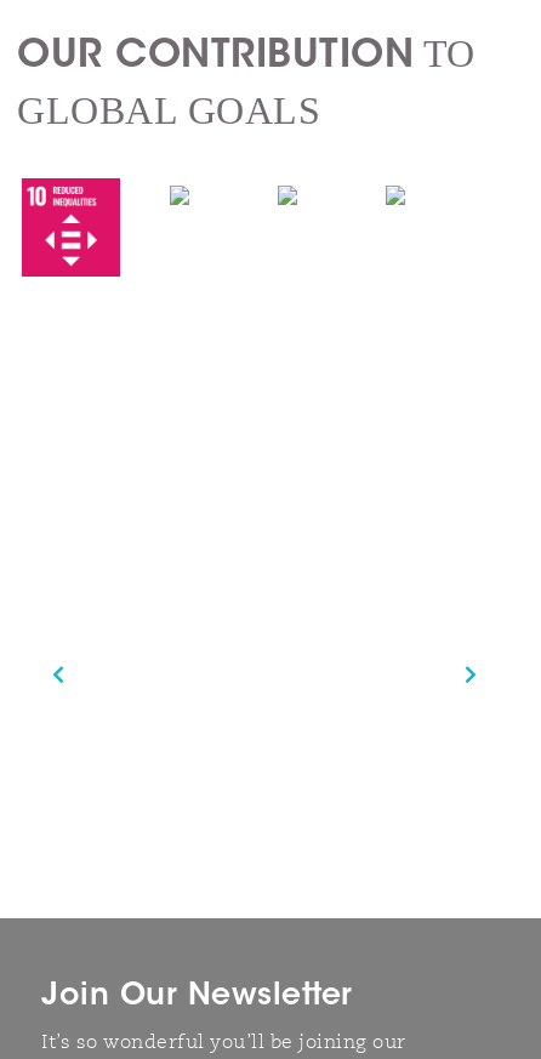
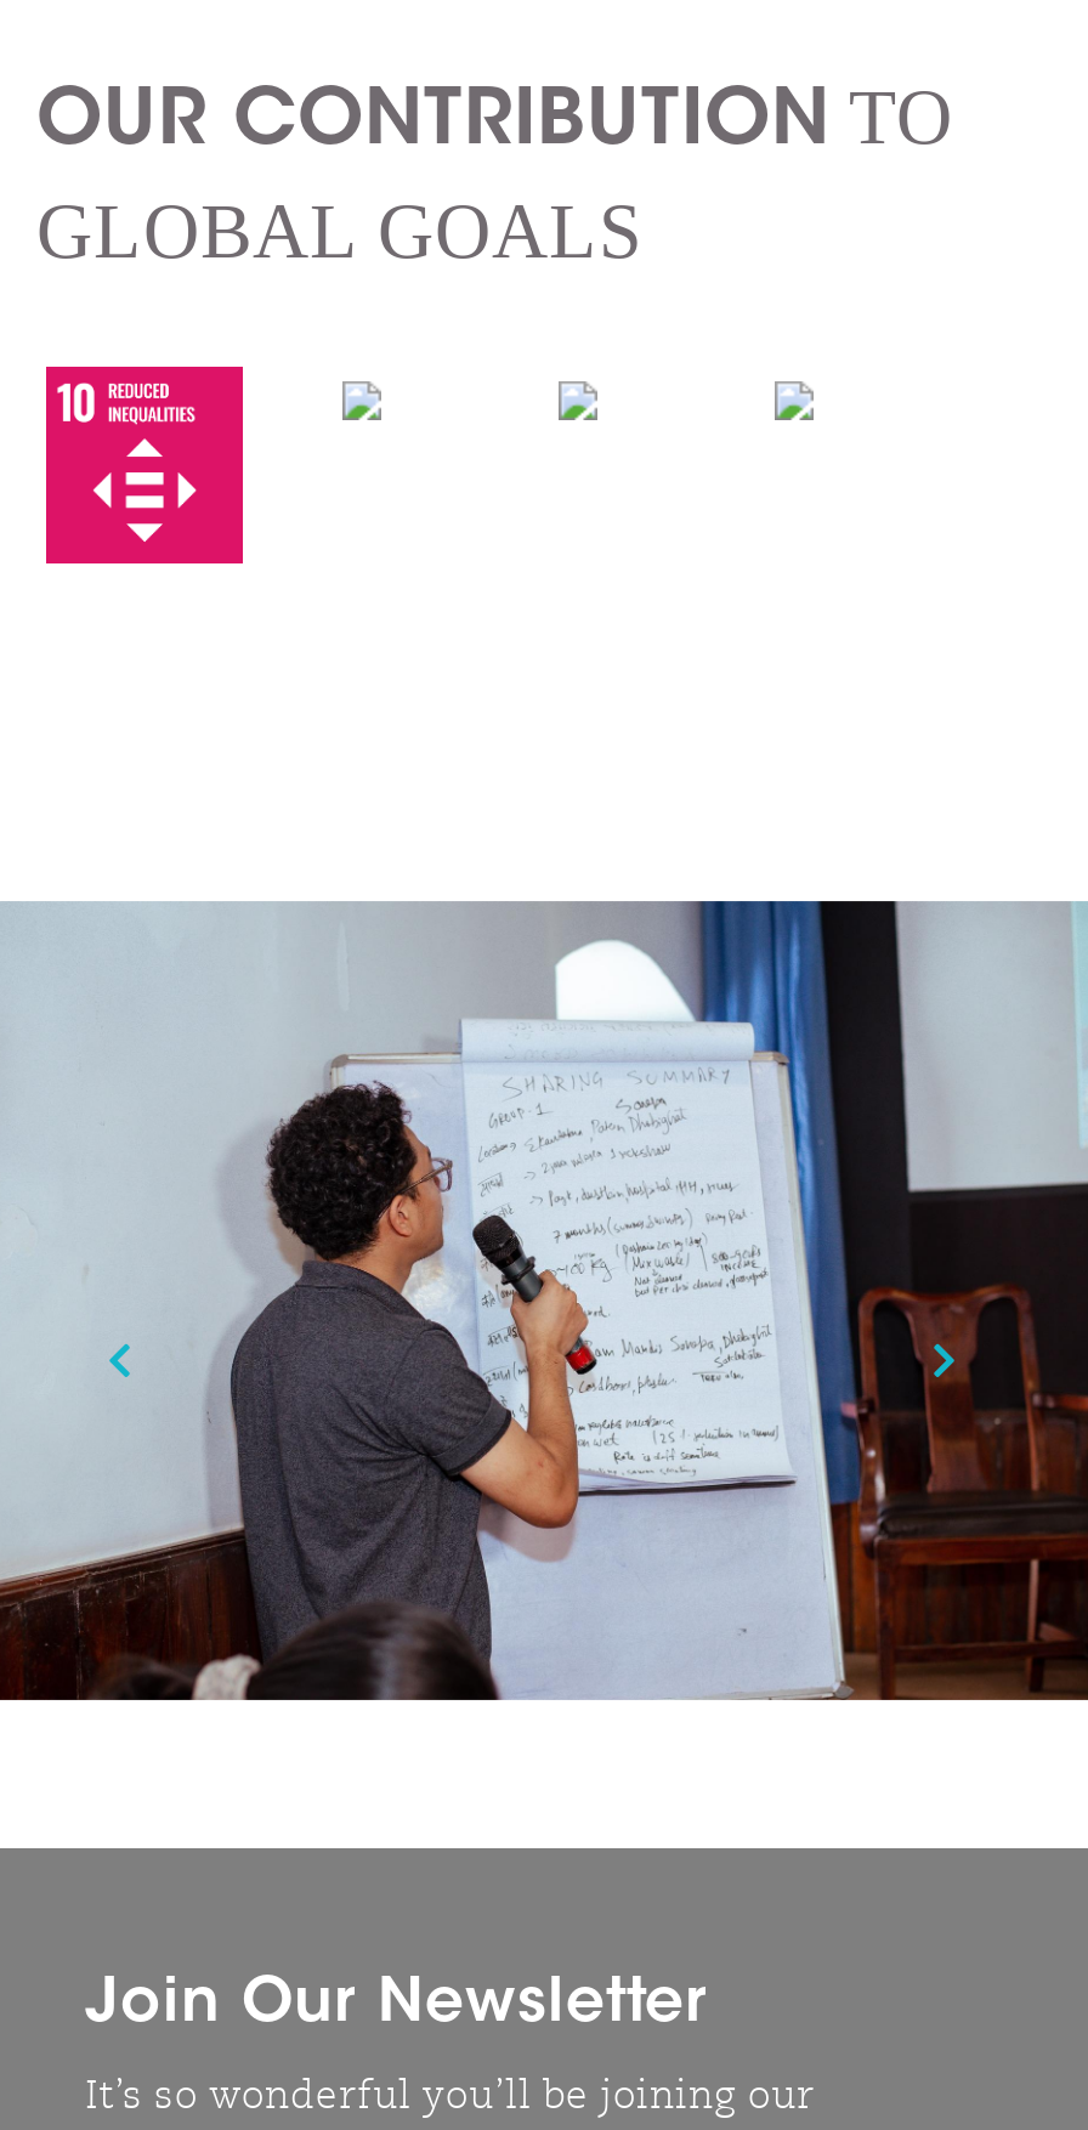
none -> [7,899,1081,1703] [image]

